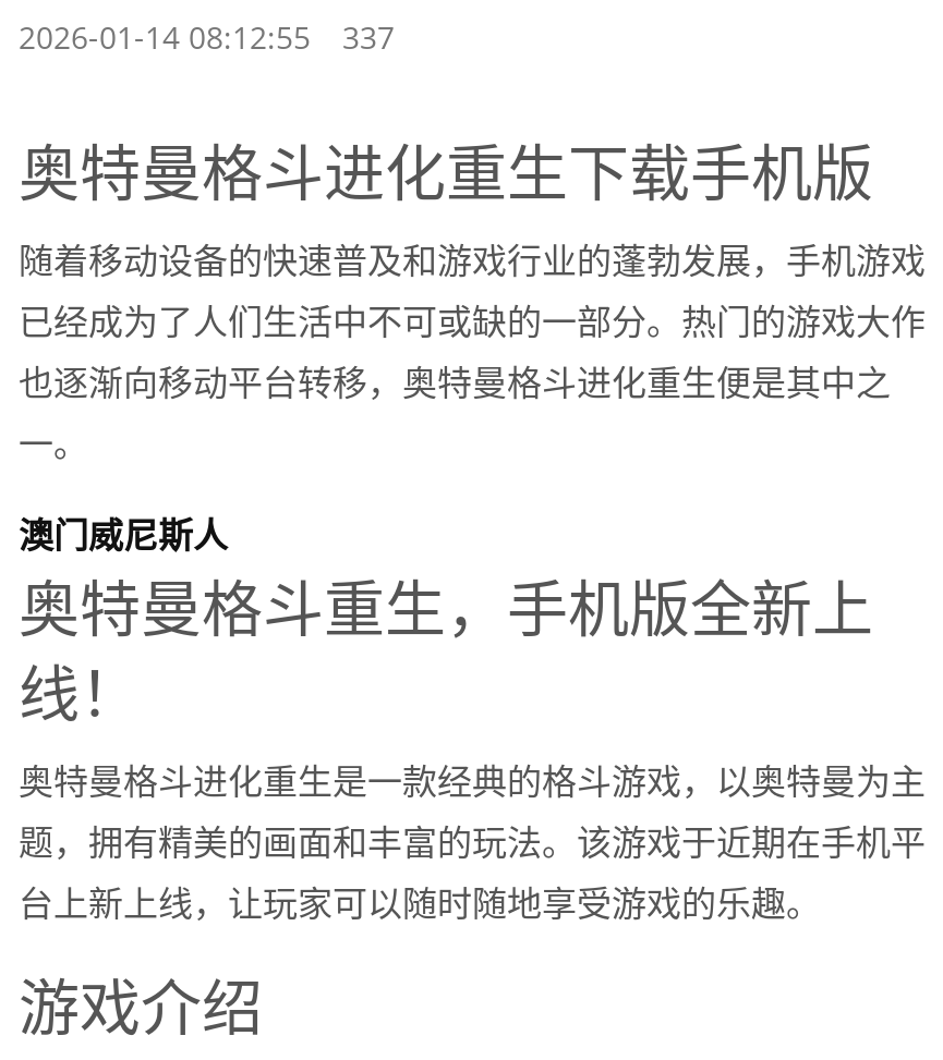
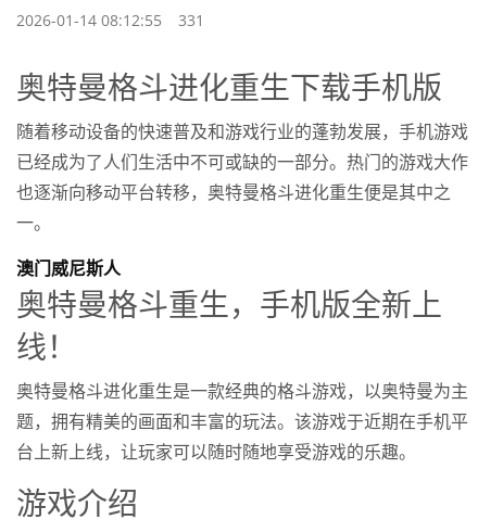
[19,16,395,57] 2026-01-14 08:12:55 337 -> [16,9,204,30] 2026-01-14 08:12:55 331

